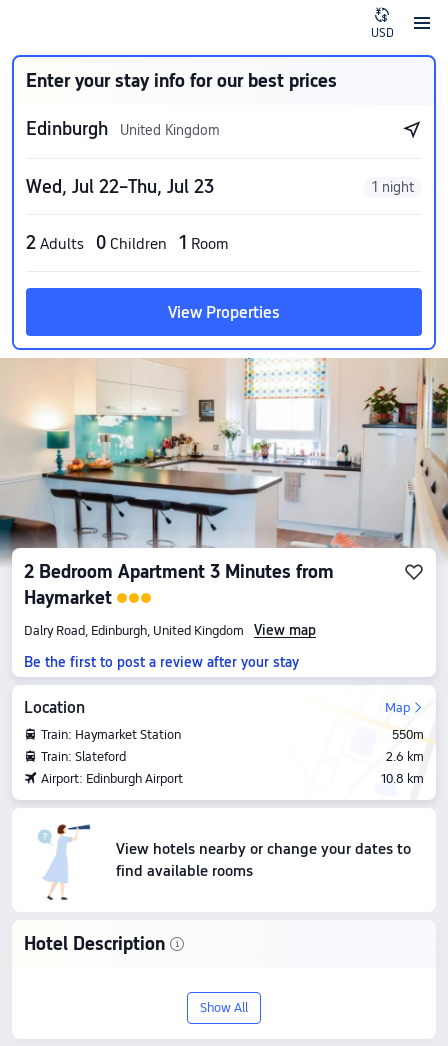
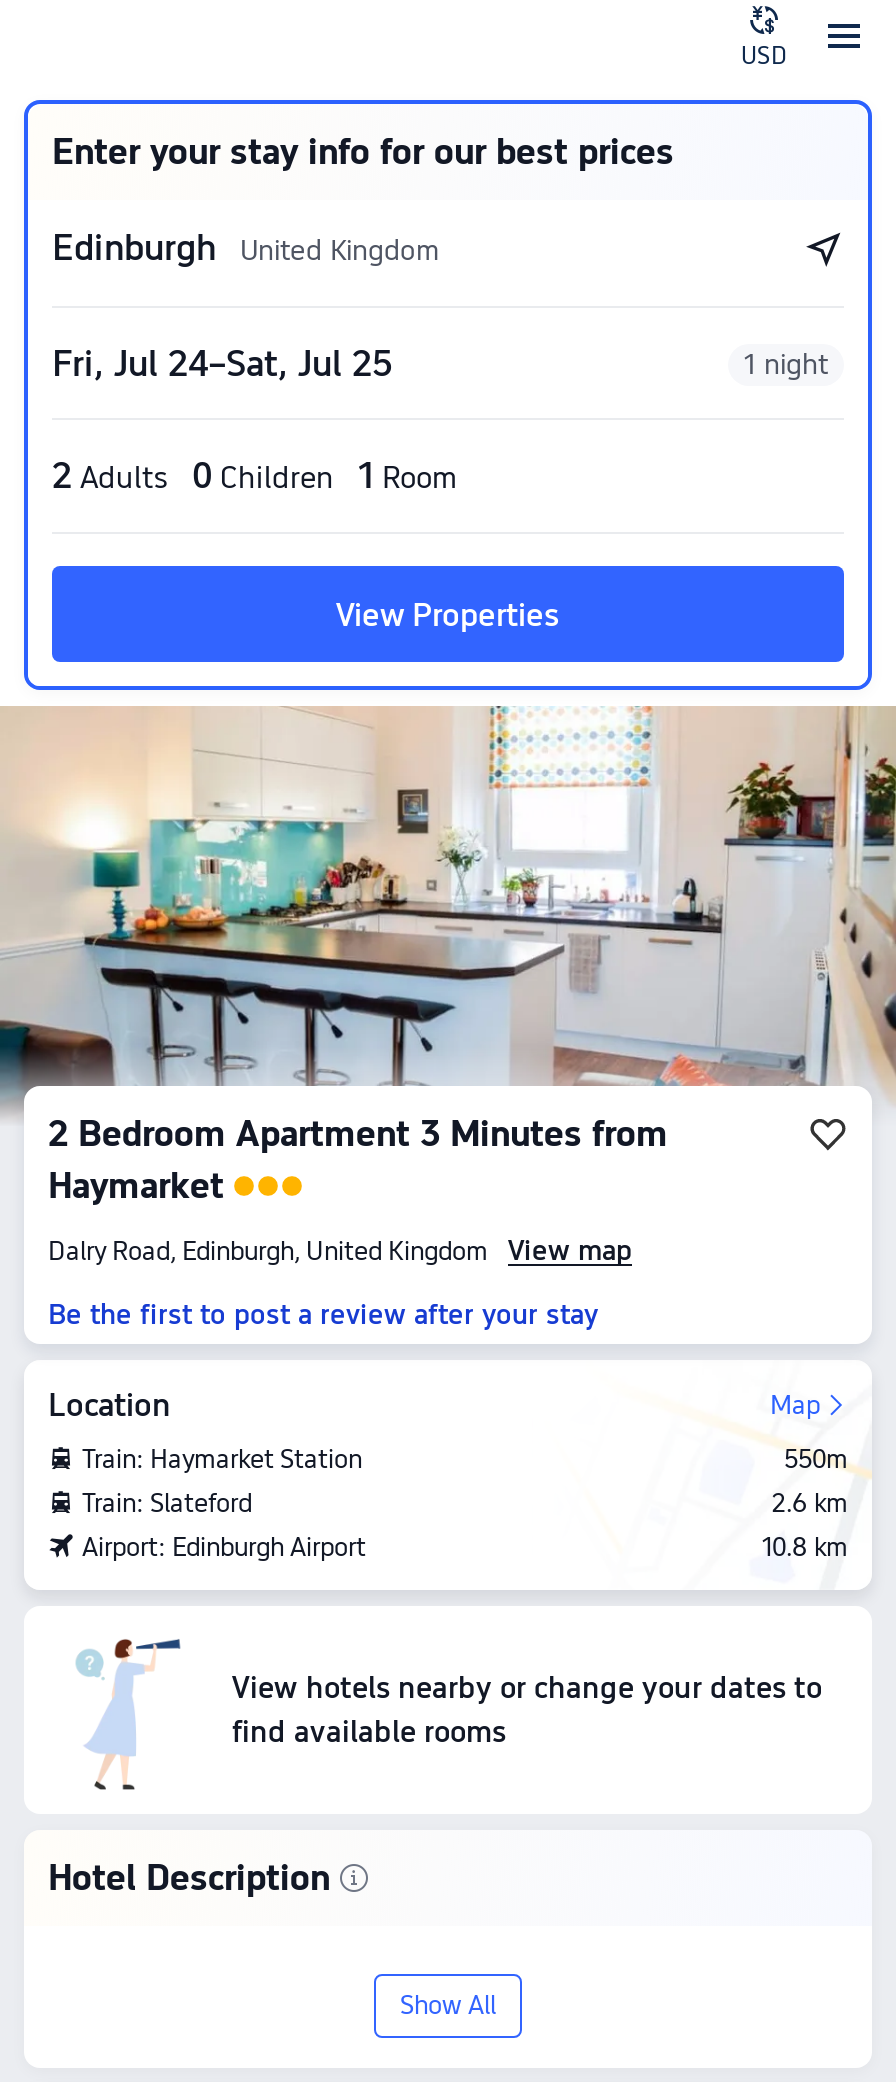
[26,176,214,197] Wed, Jul 22–Thu, Jul 23 -> [52,342,392,384] Fri, Jul 24–Sat, Jul 25

